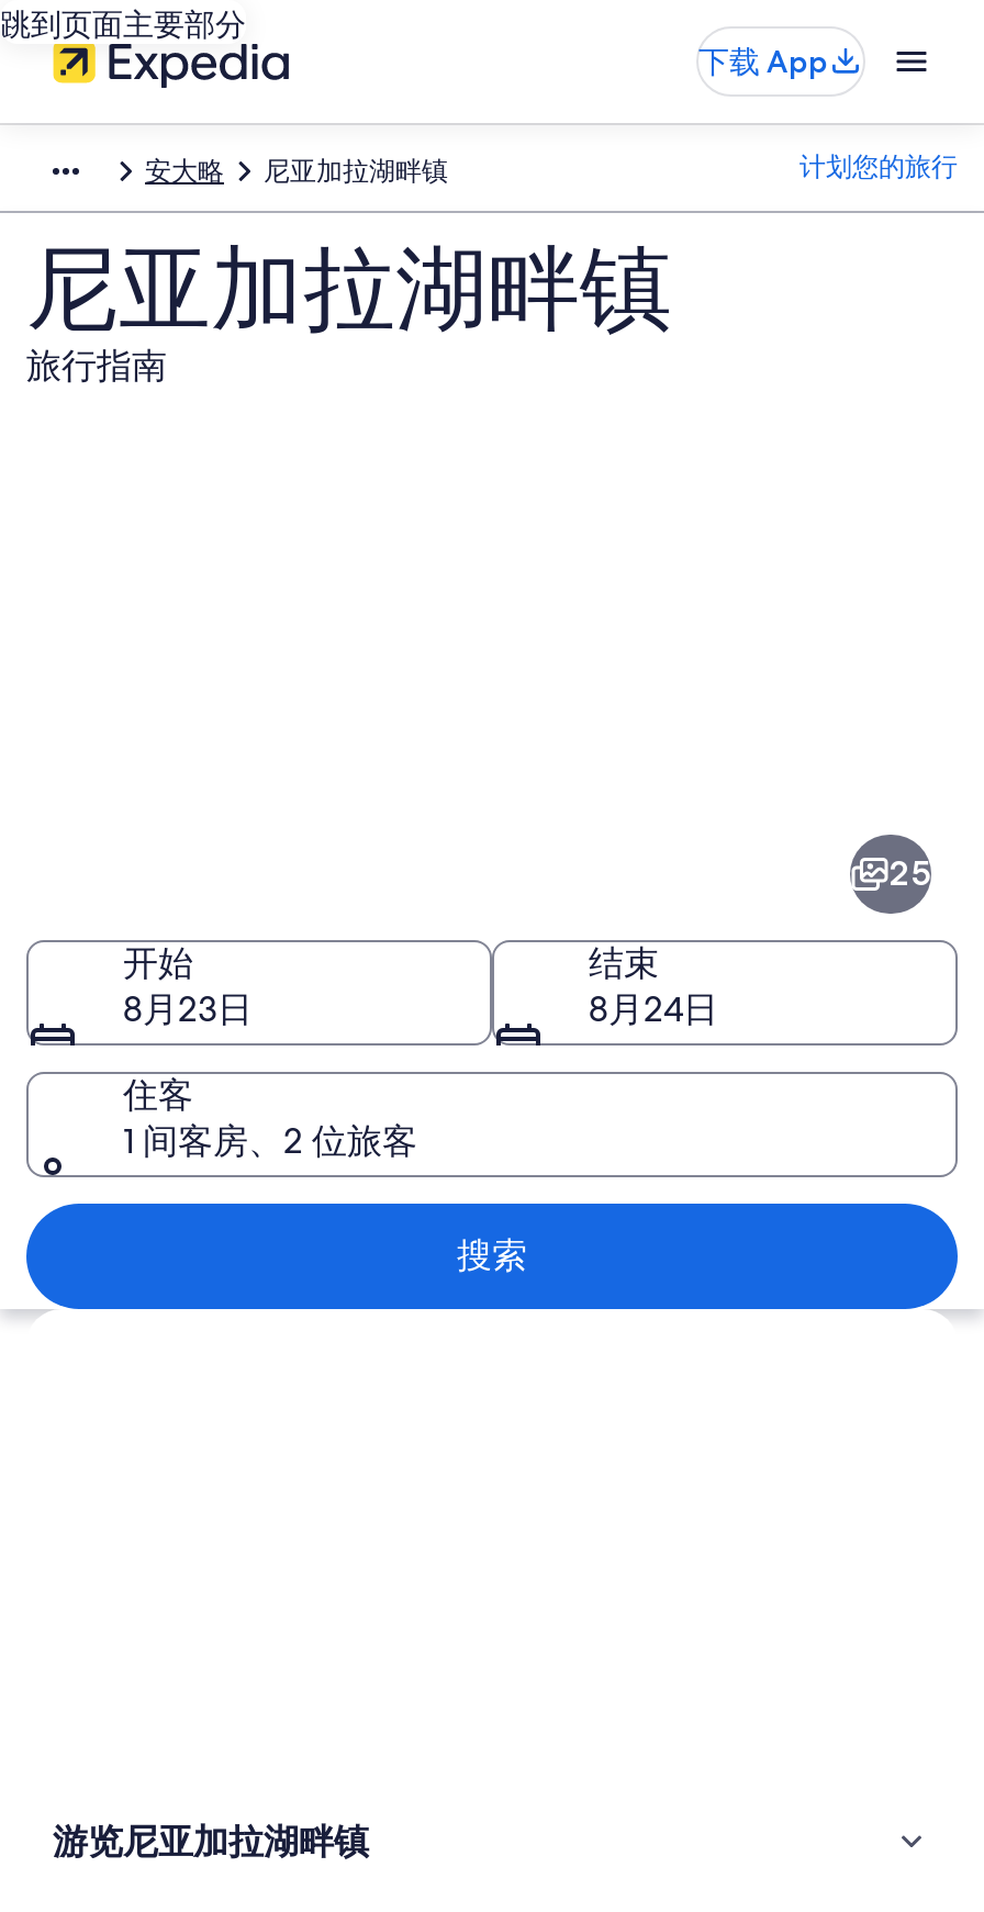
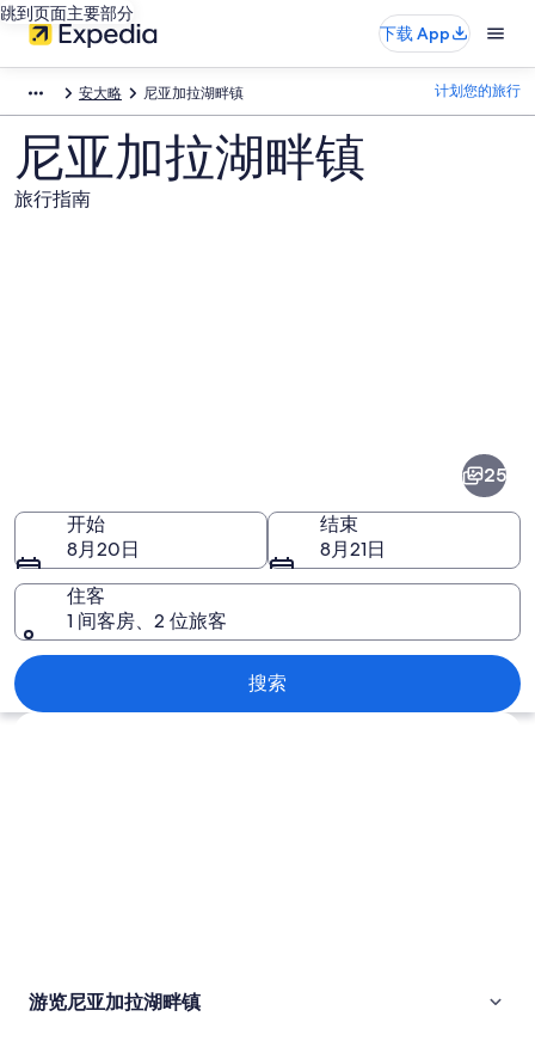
[123,985,253,1031] 8月23日 -> [67,536,140,561] 8月20日
[589,985,718,1031] 8月24日 -> [320,536,386,561] 8月21日

